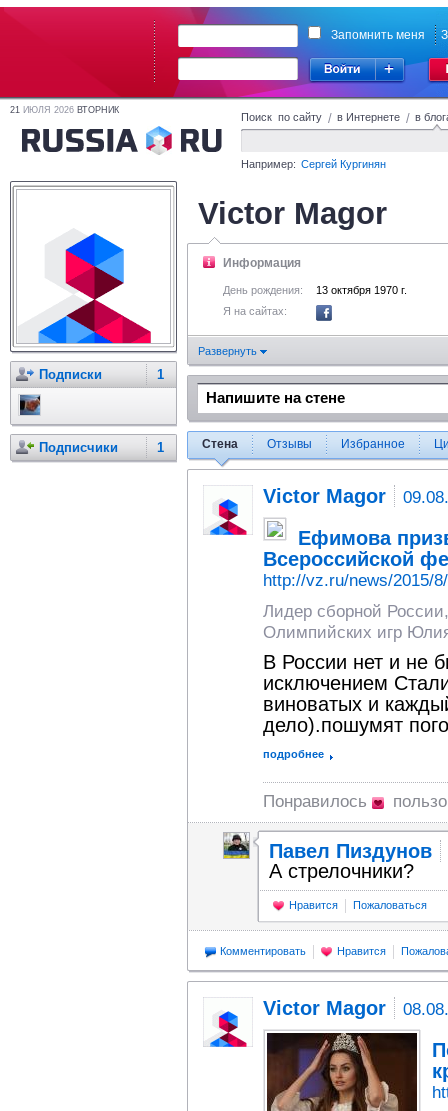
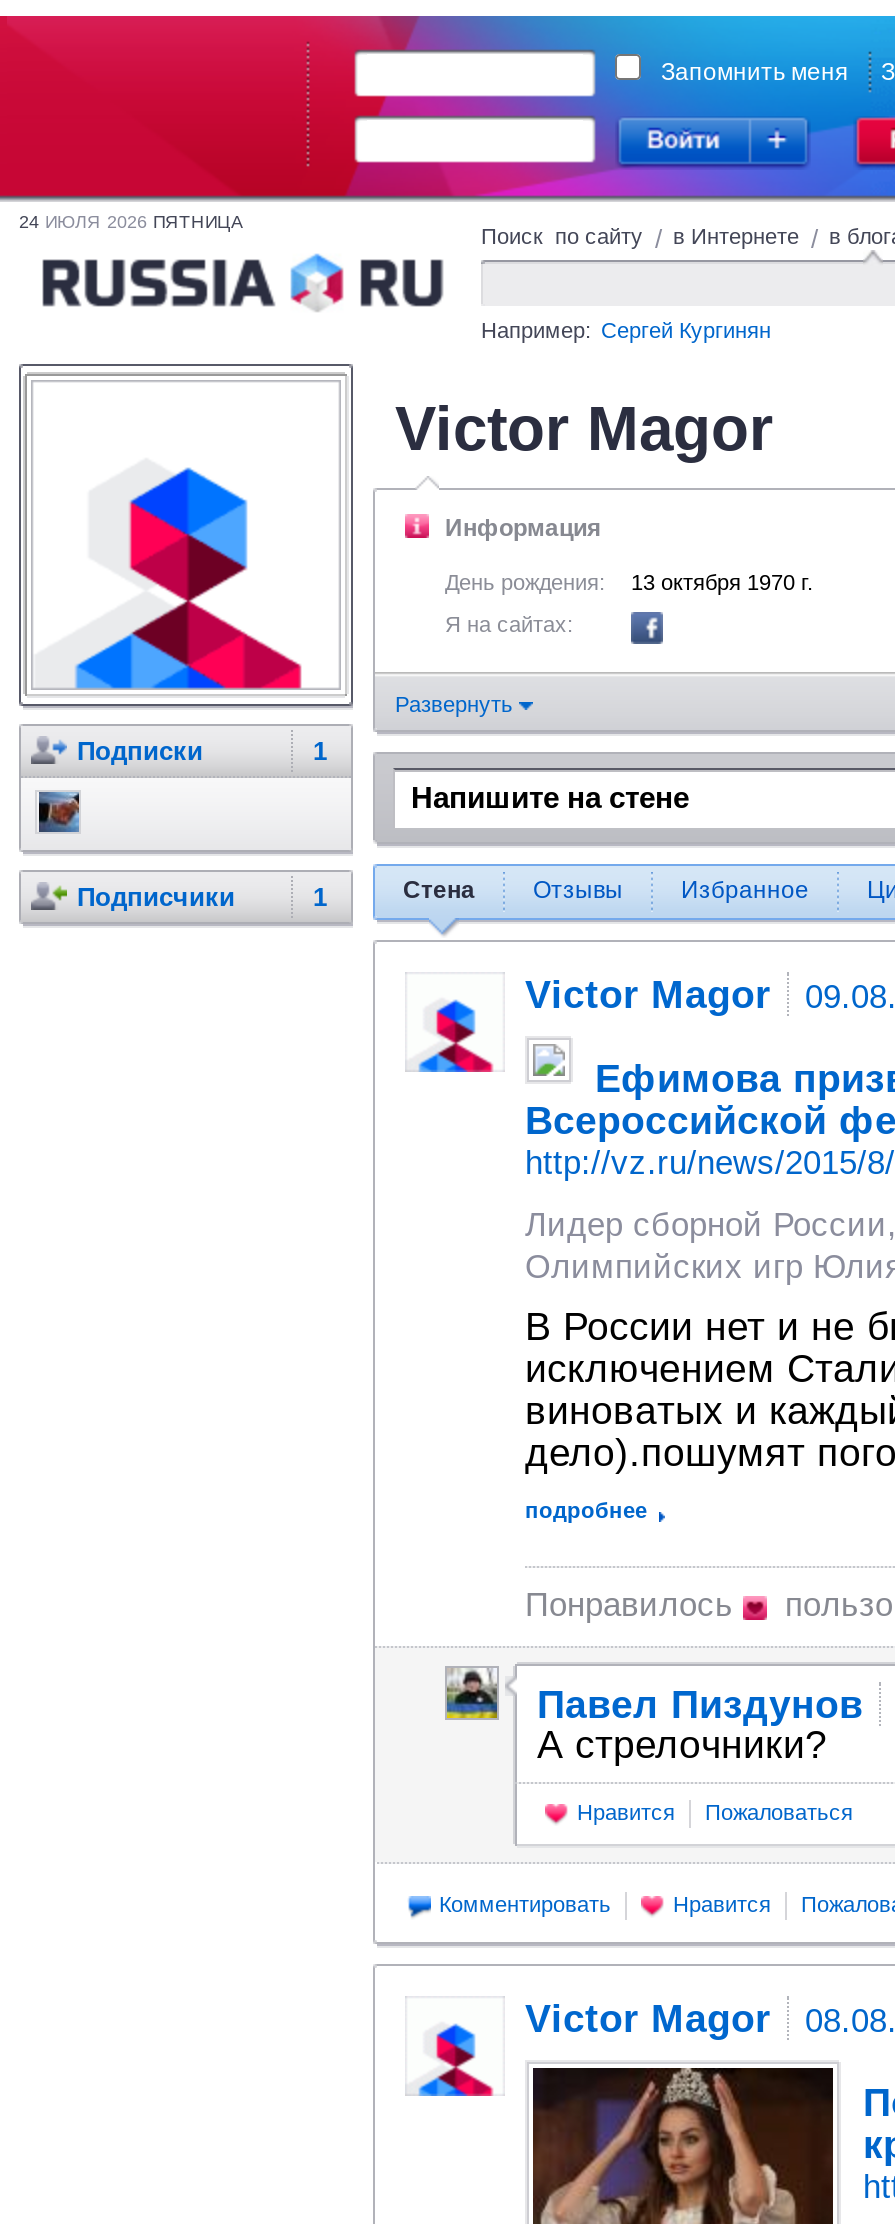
[10,105,119,115] 21 ИЮЛЯ 2026 ВТОРНИК -> [19,212,243,232] 24 ИЮЛЯ 2026 ПЯТНИЦА

